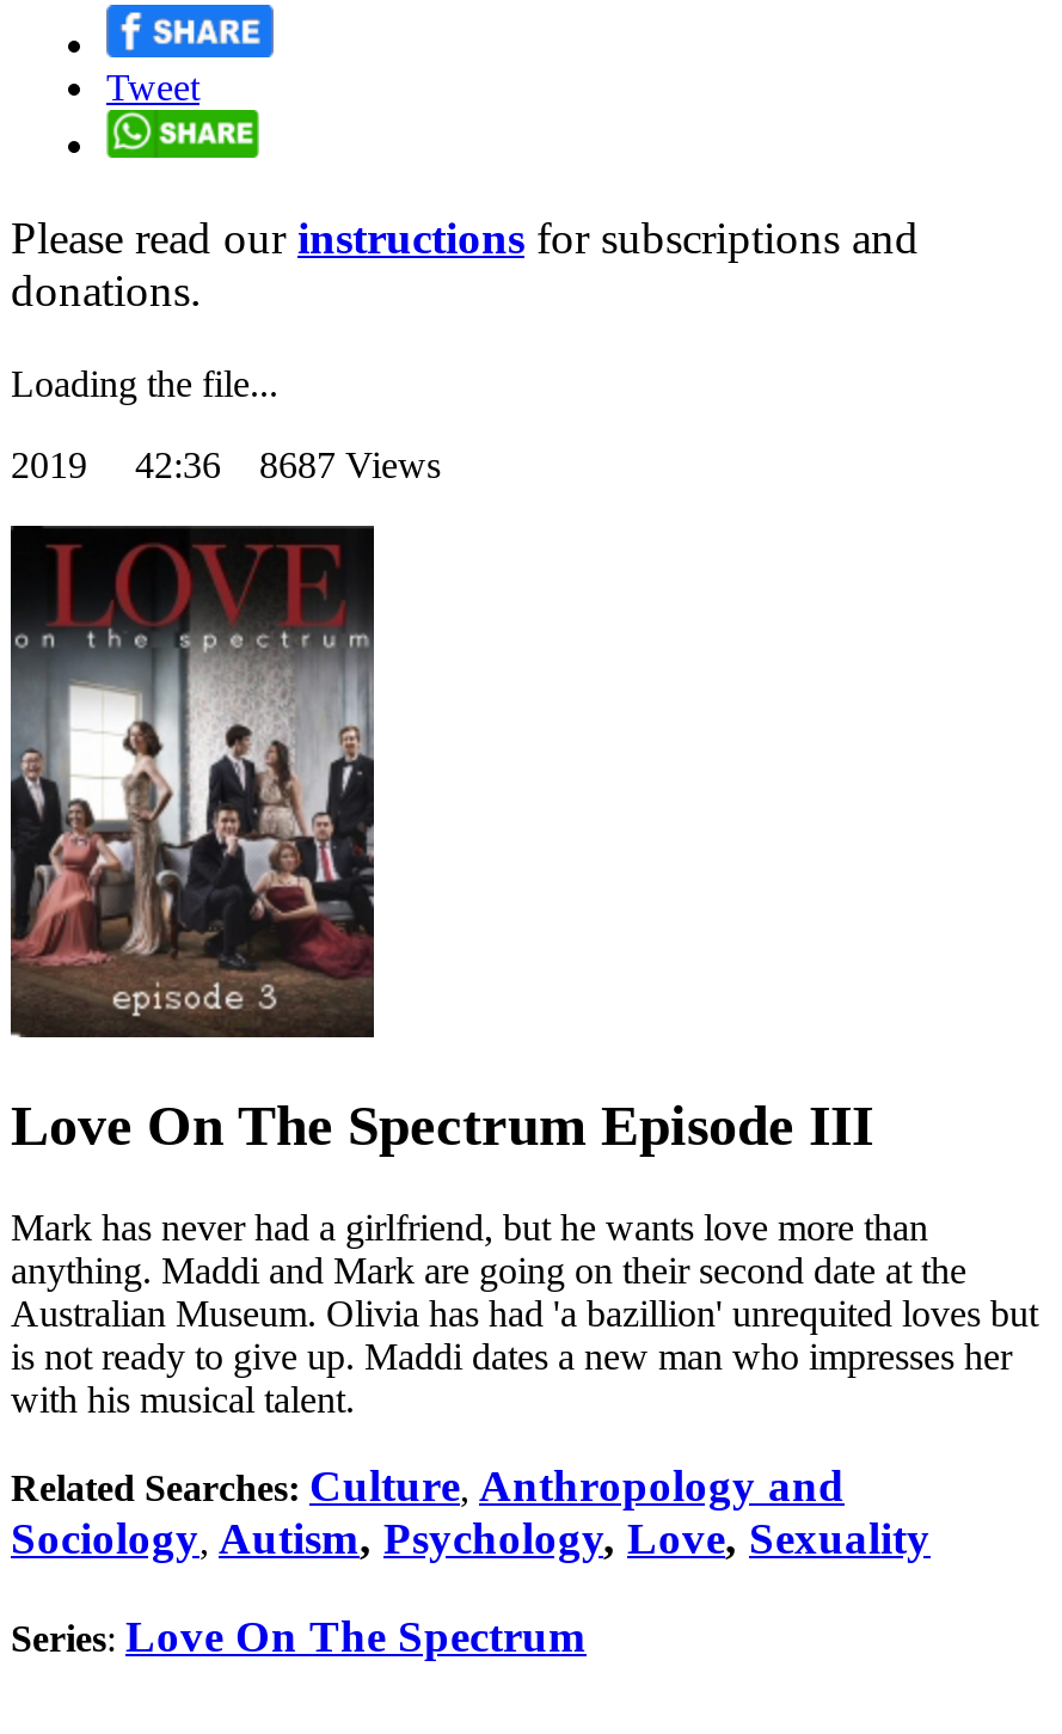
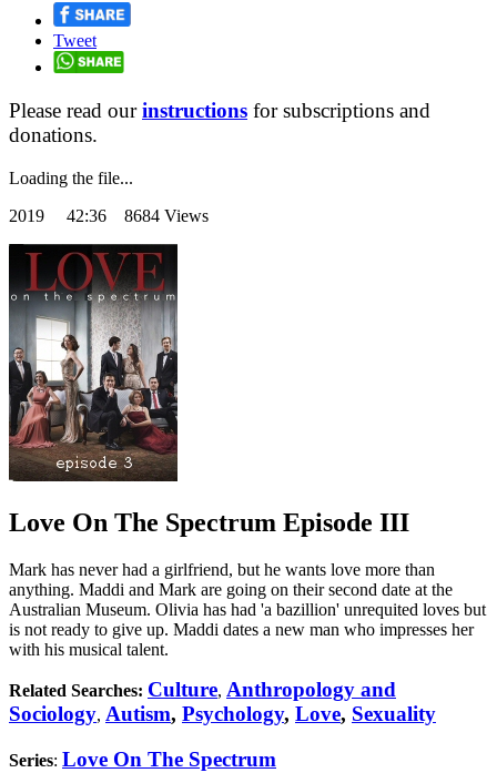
[11,445,441,486] 2019 42:36 8687 Views -> [9,207,209,225] 2019 42:36 8684 Views

